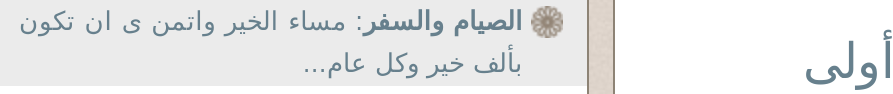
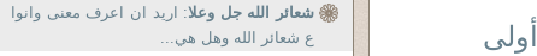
[19,6,523,78] الصيام والسفر: مساء الخير واتمن ى ان تكون | بألف خير وكل عام... -> [11,4,314,46] شعائر الله جل وعلا: اريد ان اعرف معنى وانوا | ع شعائر الله وهل هي...

